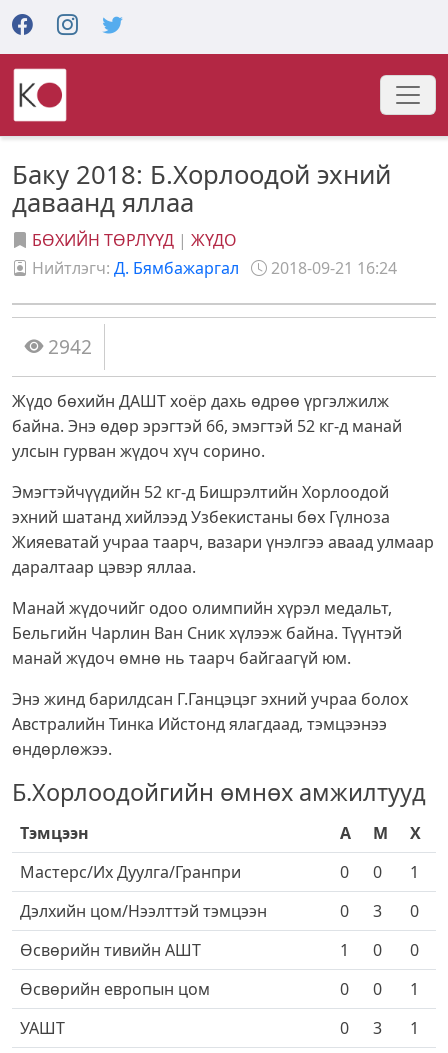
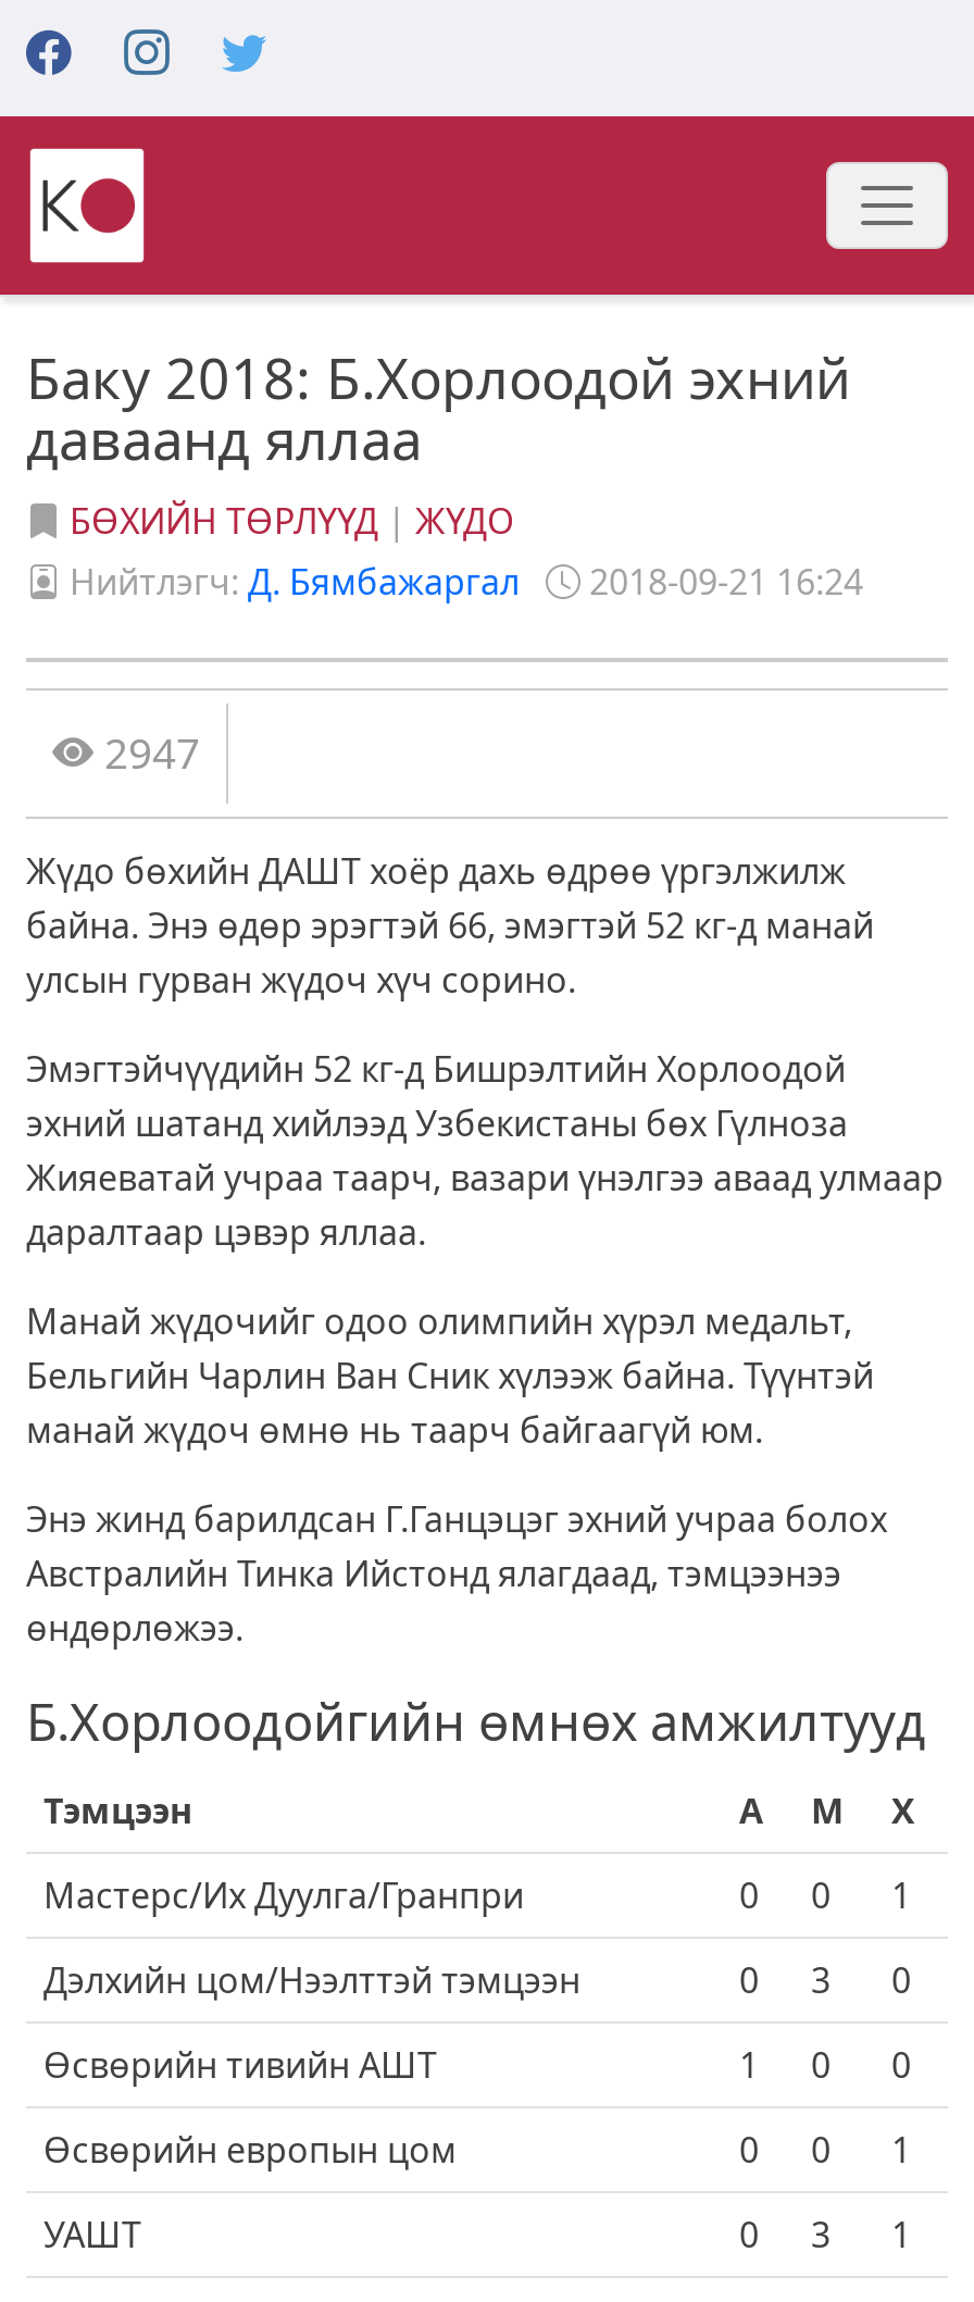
[43,333,92,360] 2942 -> [93,723,200,782] 2947

